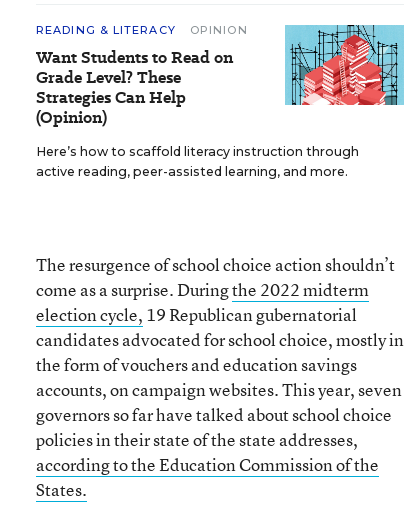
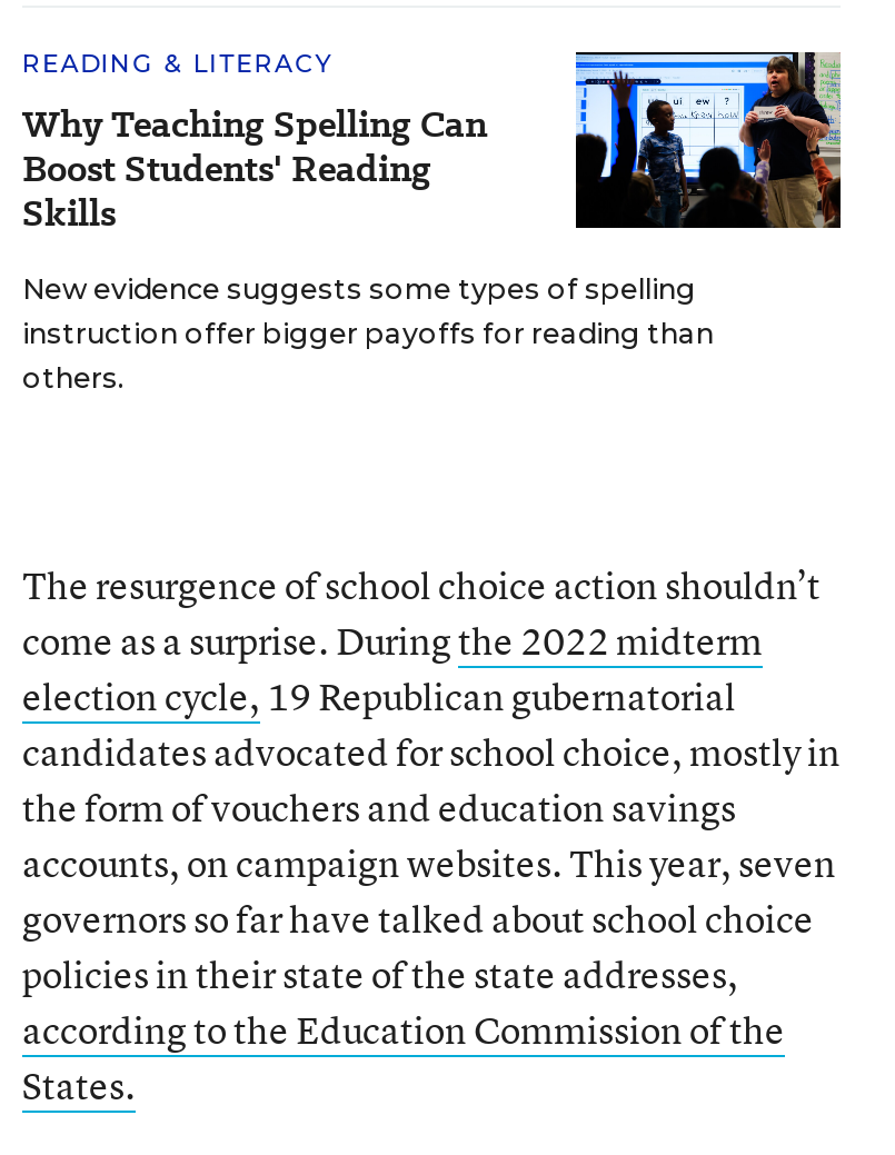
[36,23,248,129] OPINION | Want Students to Read on | Grade Level? These | Strategies Can Help | (Opinion) -> [22,98,487,238] Why Teaching Spelling Can | Boost Students' Reading | Skills
[36,24,405,179] [image] | Here’s how to scaffold literacy instruction through | active reading, peer-assisted learning, and more. -> [22,50,843,394] [image] | New evidence suggests some types of spelling | instruction offer bigger payoffs for reading than | others.

